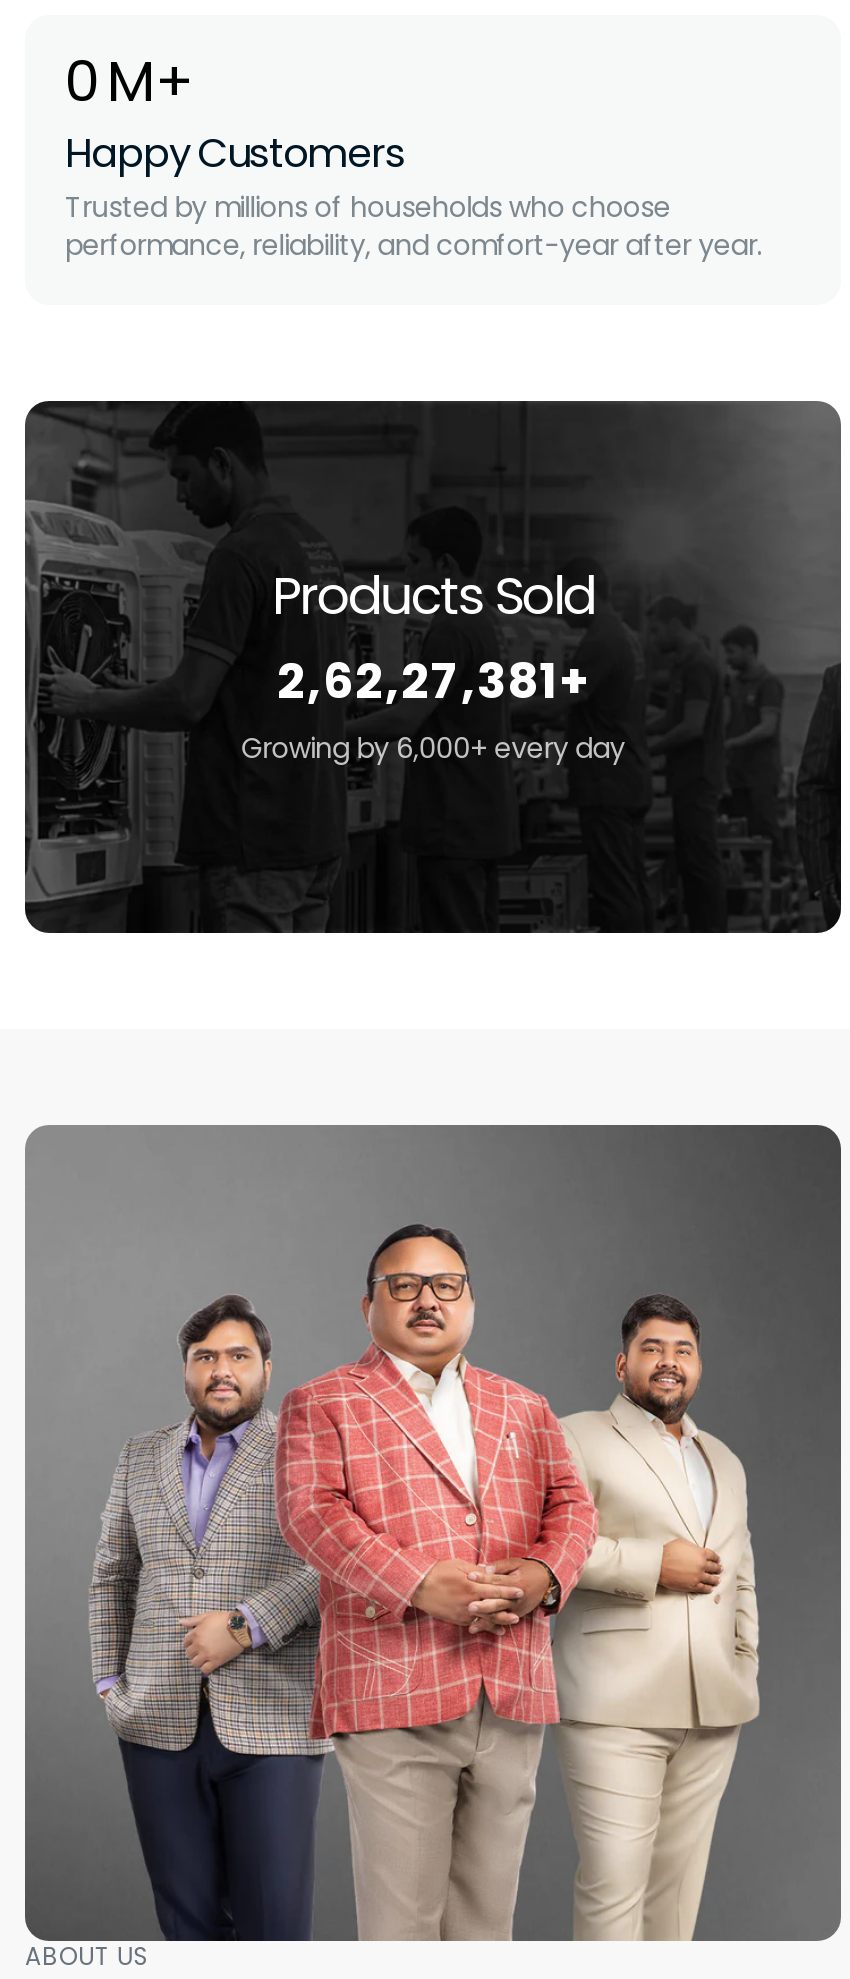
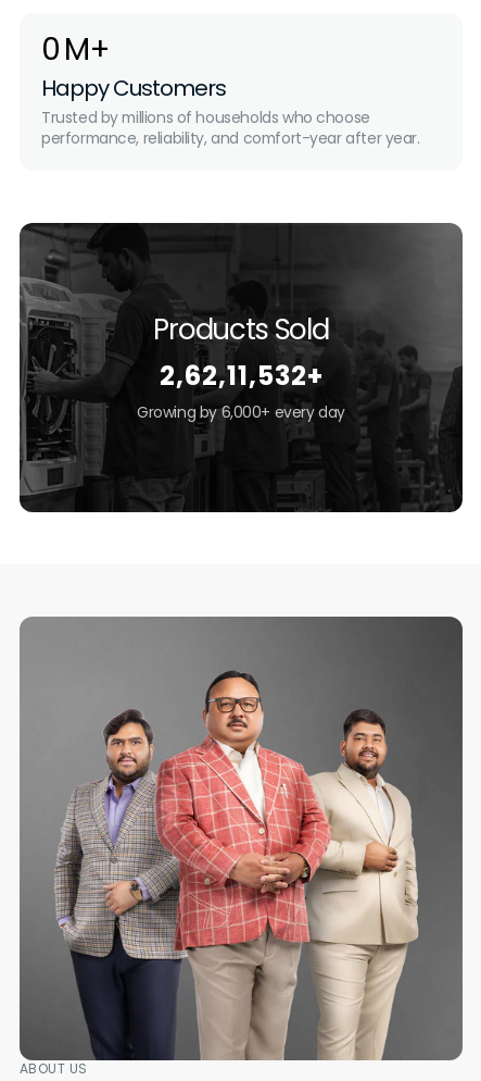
[277,649,589,715] 2,62,27,381+ -> [159,358,323,394] 2,62,11,532+

